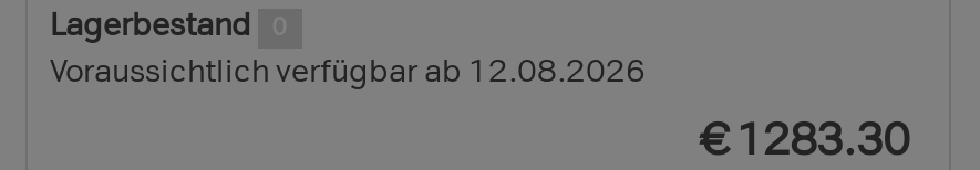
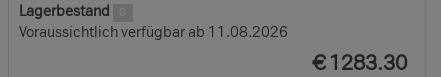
[50,53,646,91] Voraussichtlich verfügbar ab 12.08.2026 -> [19,24,288,41] Voraussichtlich verfügbar ab 11.08.2026

